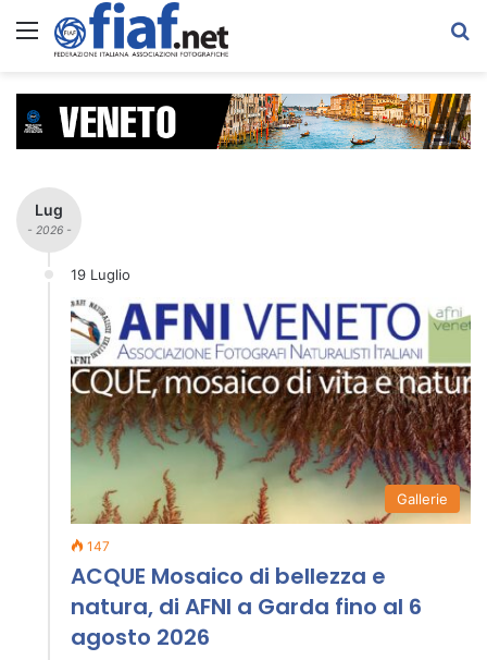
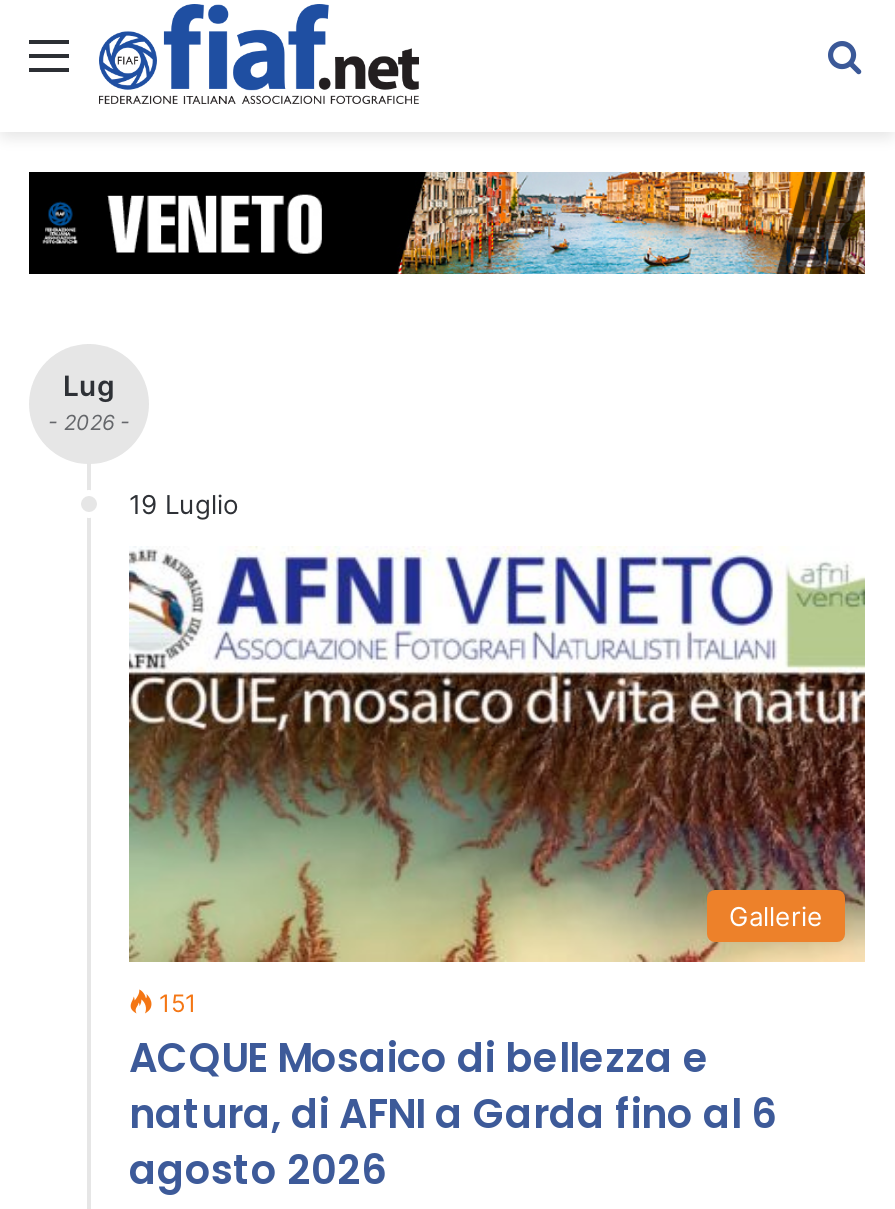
[84,538,110,554] 147 -> [153,988,197,1018] 151

